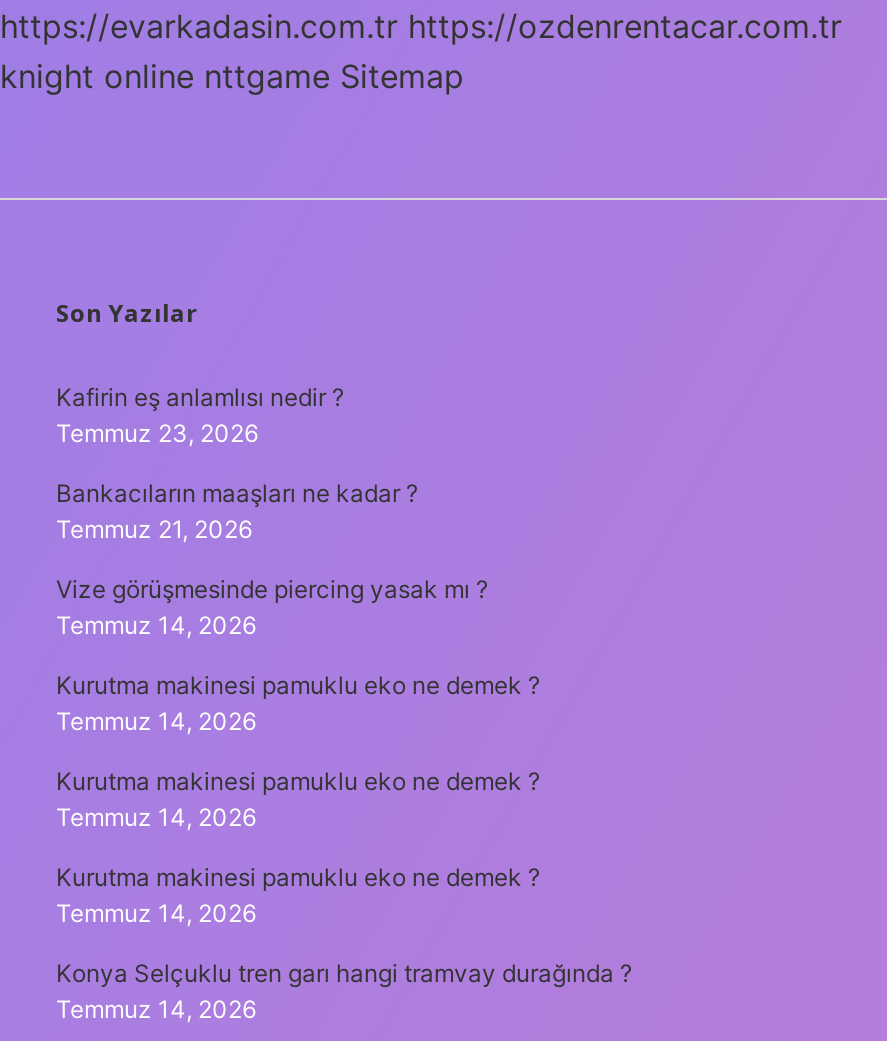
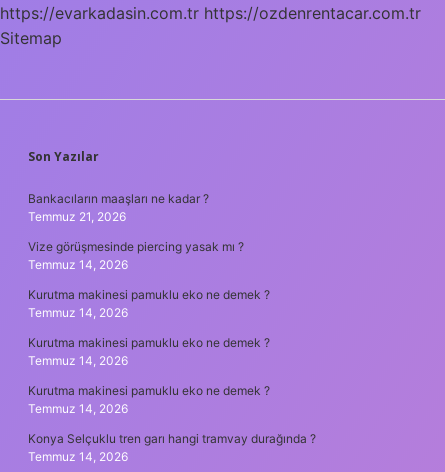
[0,56,464,96] knight online nttgame Sitemap -> [0,28,62,48] Sitemap
[56,382,344,448] Kafirin eş anlamlısı nedir ? | Temmuz 23, 2026 -> none

